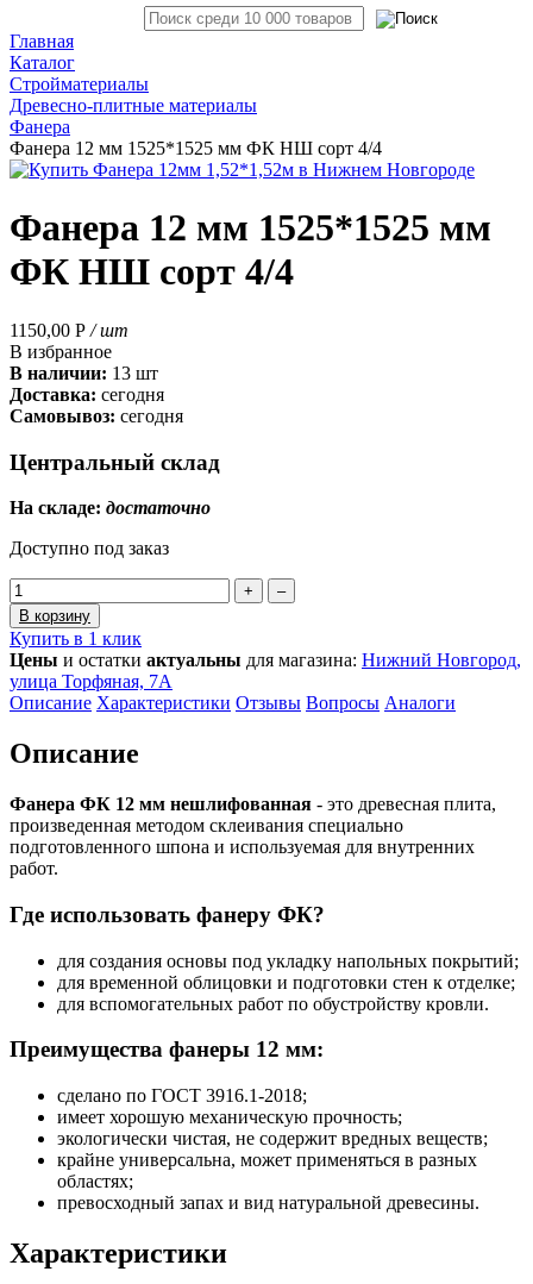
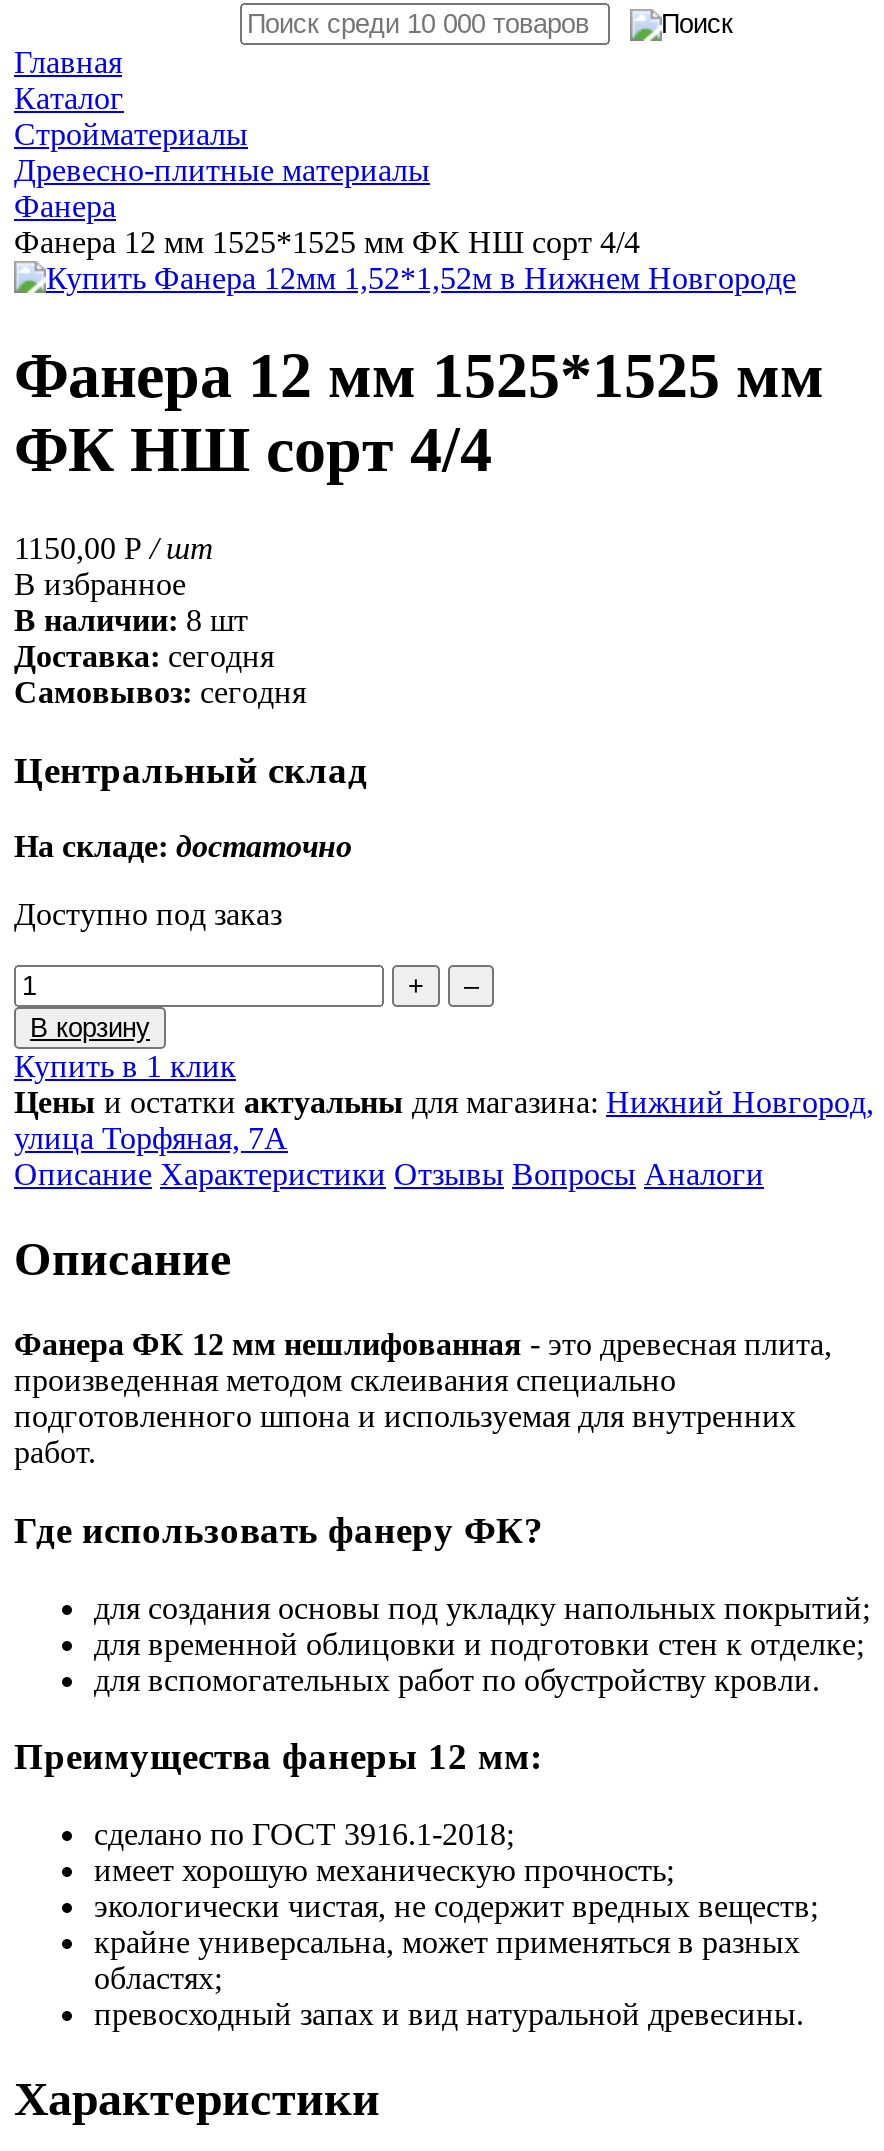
[10,363,158,383] В наличии: 13 шт -> [14,603,248,637] В наличии: 8 шт

